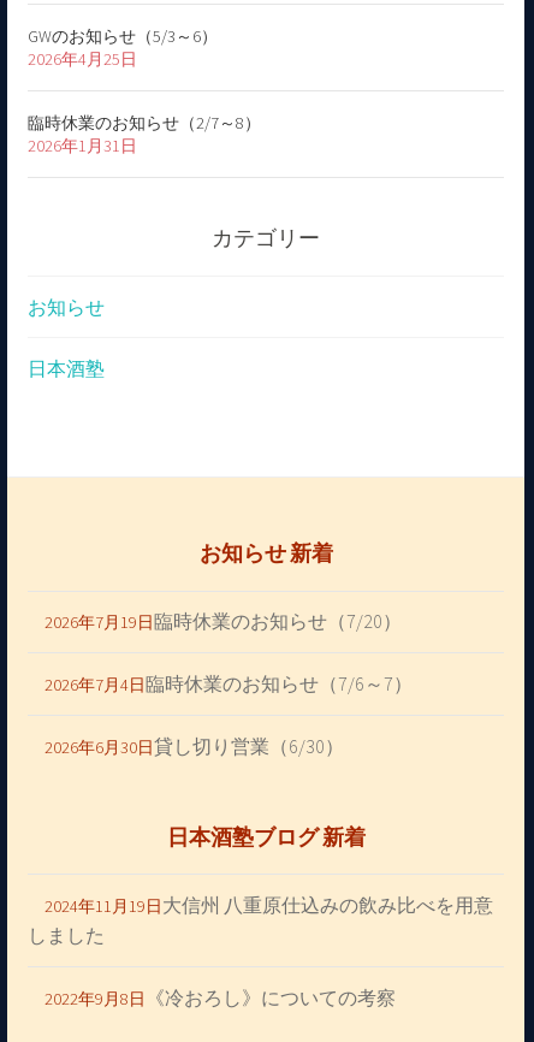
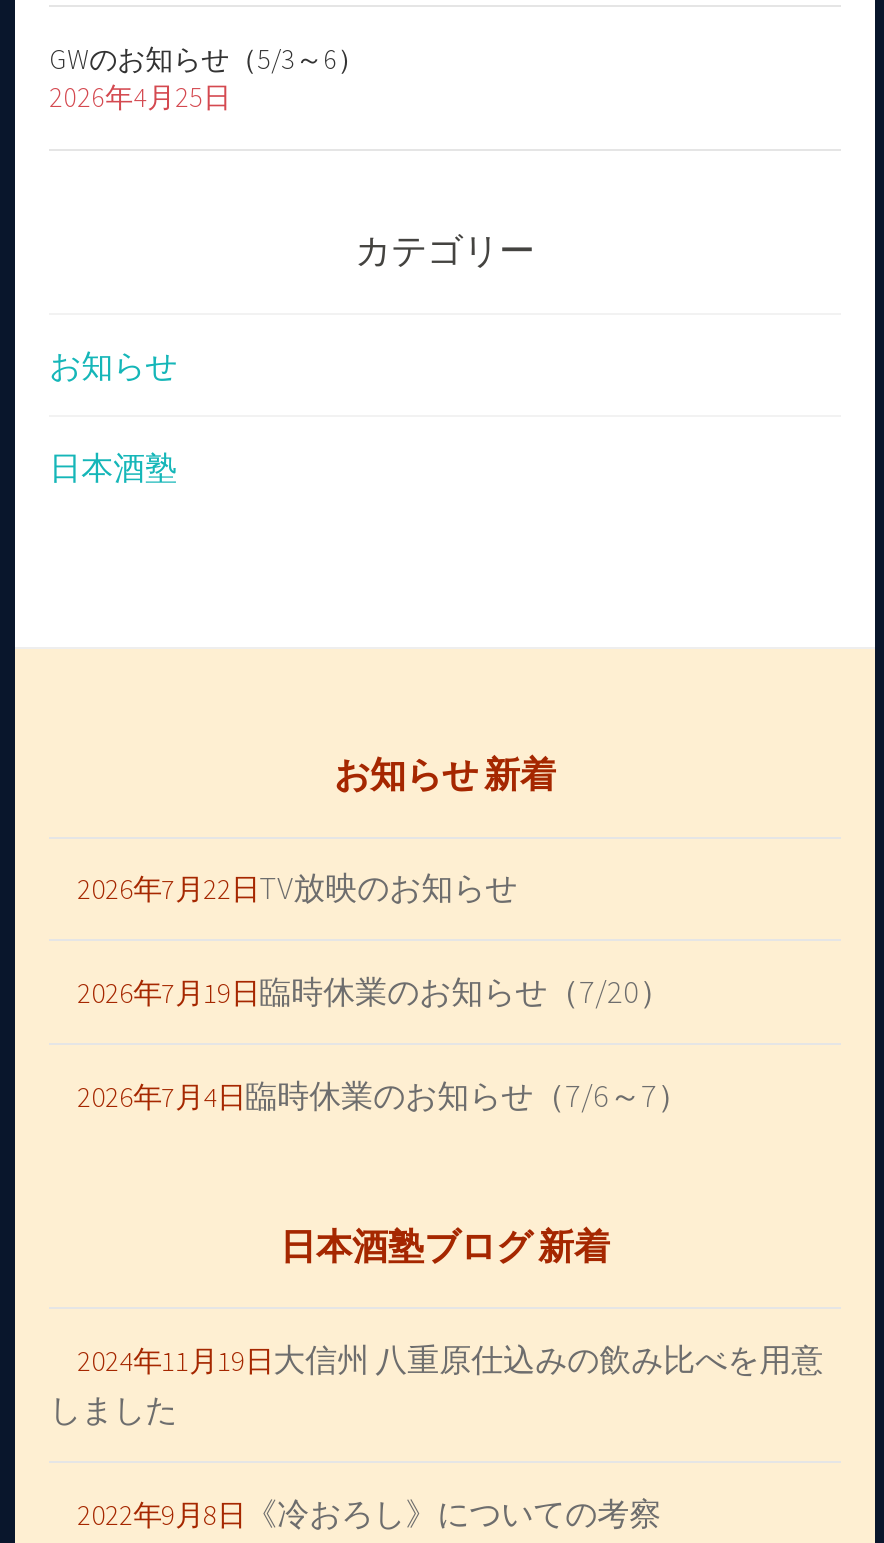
[28,112,261,157] 臨時休業のお知らせ（2/7～8） | 2026年1月31日 -> none
none -> [49,868,517,908] 2026年7月22日TV放映のお知らせ
[28,733,344,758] 2026年6月30日貸し切り営業（6/30） -> none

